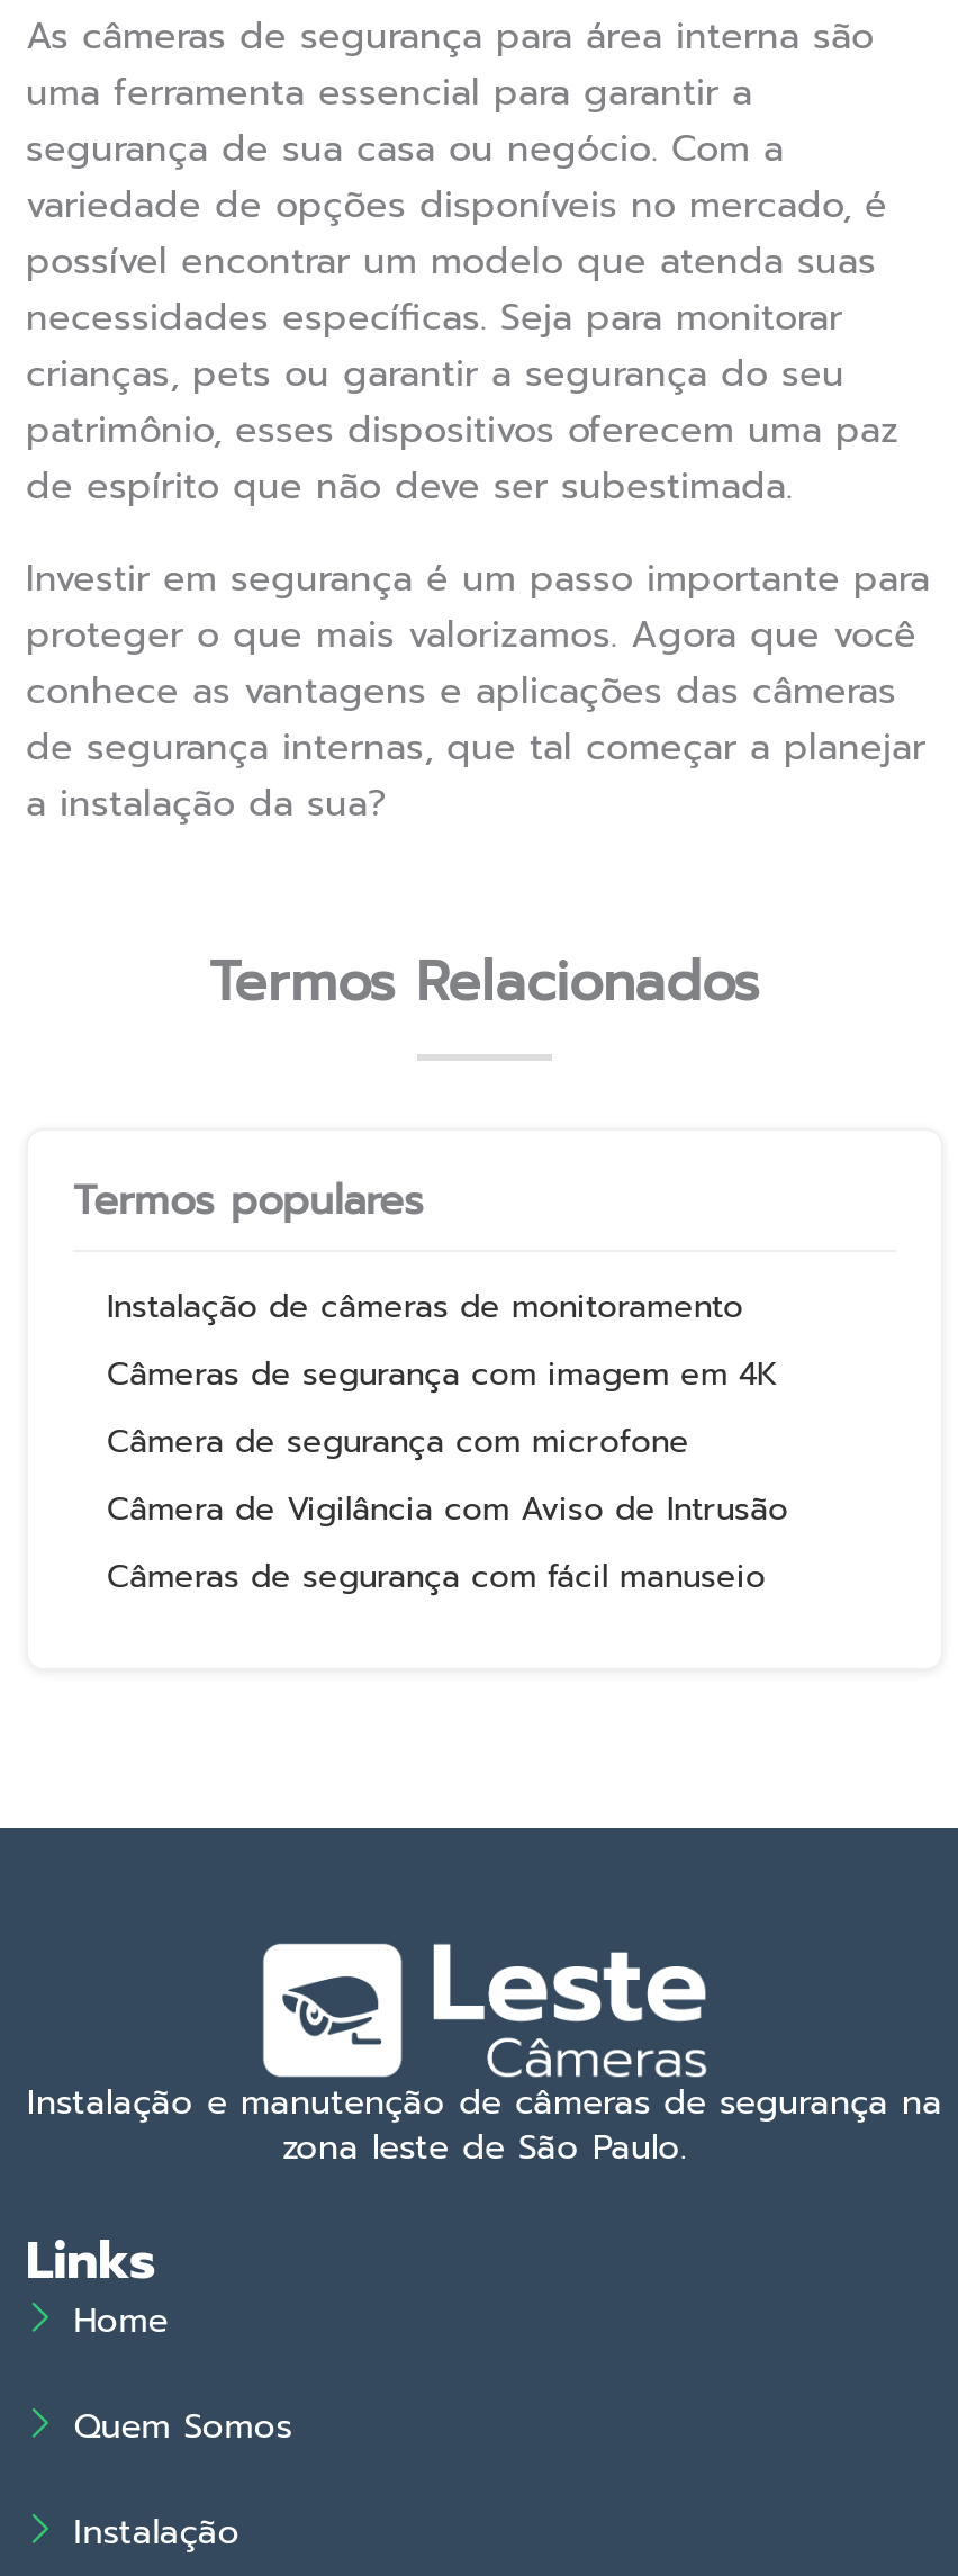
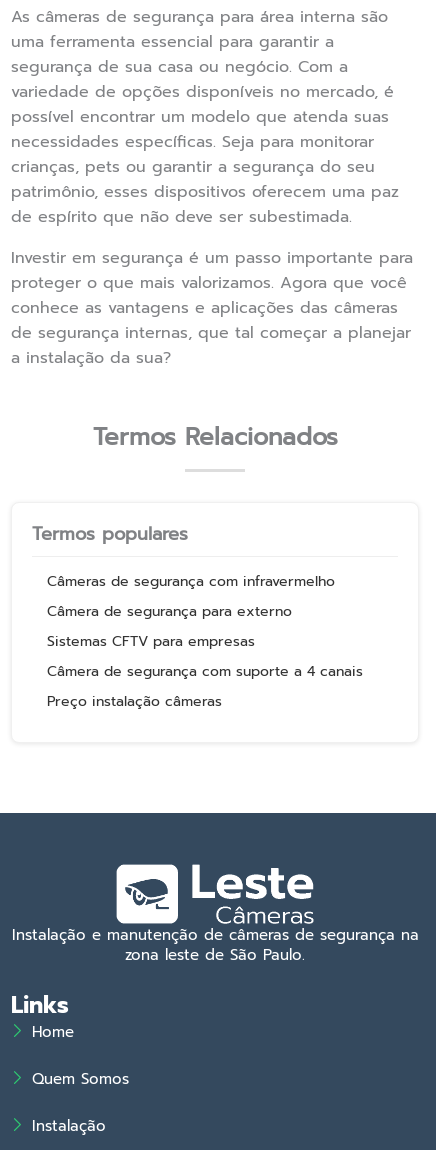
[107,1284,788,1601] Instalação de câmeras de monitoramento | Câmeras de segurança com imagem em 4K | Câmera de segurança com microfone | Câmera de Vigilância com Aviso de Intrusão | Câmeras de segurança com fácil manuseio -> [47,571,363,712] Câmeras de segurança com infravermelho | Câmera de segurança para externo | Sistemas CFTV para empresas | Câmera de segurança com suporte a 4 canais | Preço instalação câmeras

